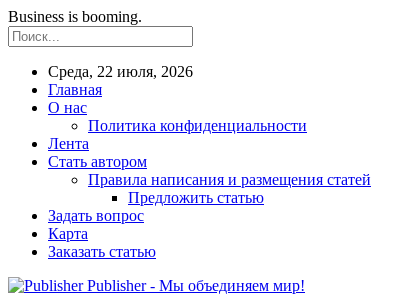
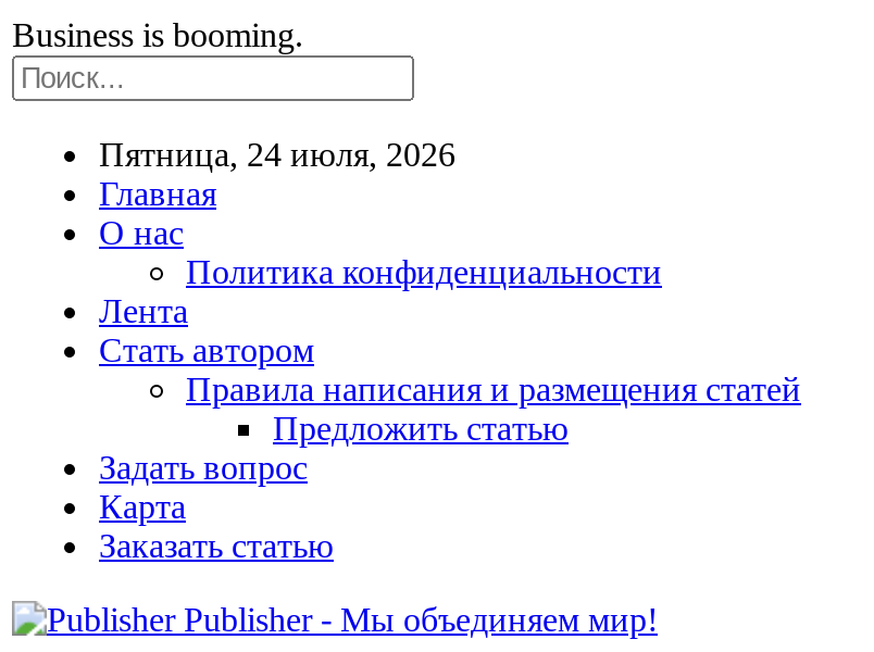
[48,63,193,80] Среда, 22 июля, 2026 -> [99,136,455,173] Пятница, 24 июля, 2026

